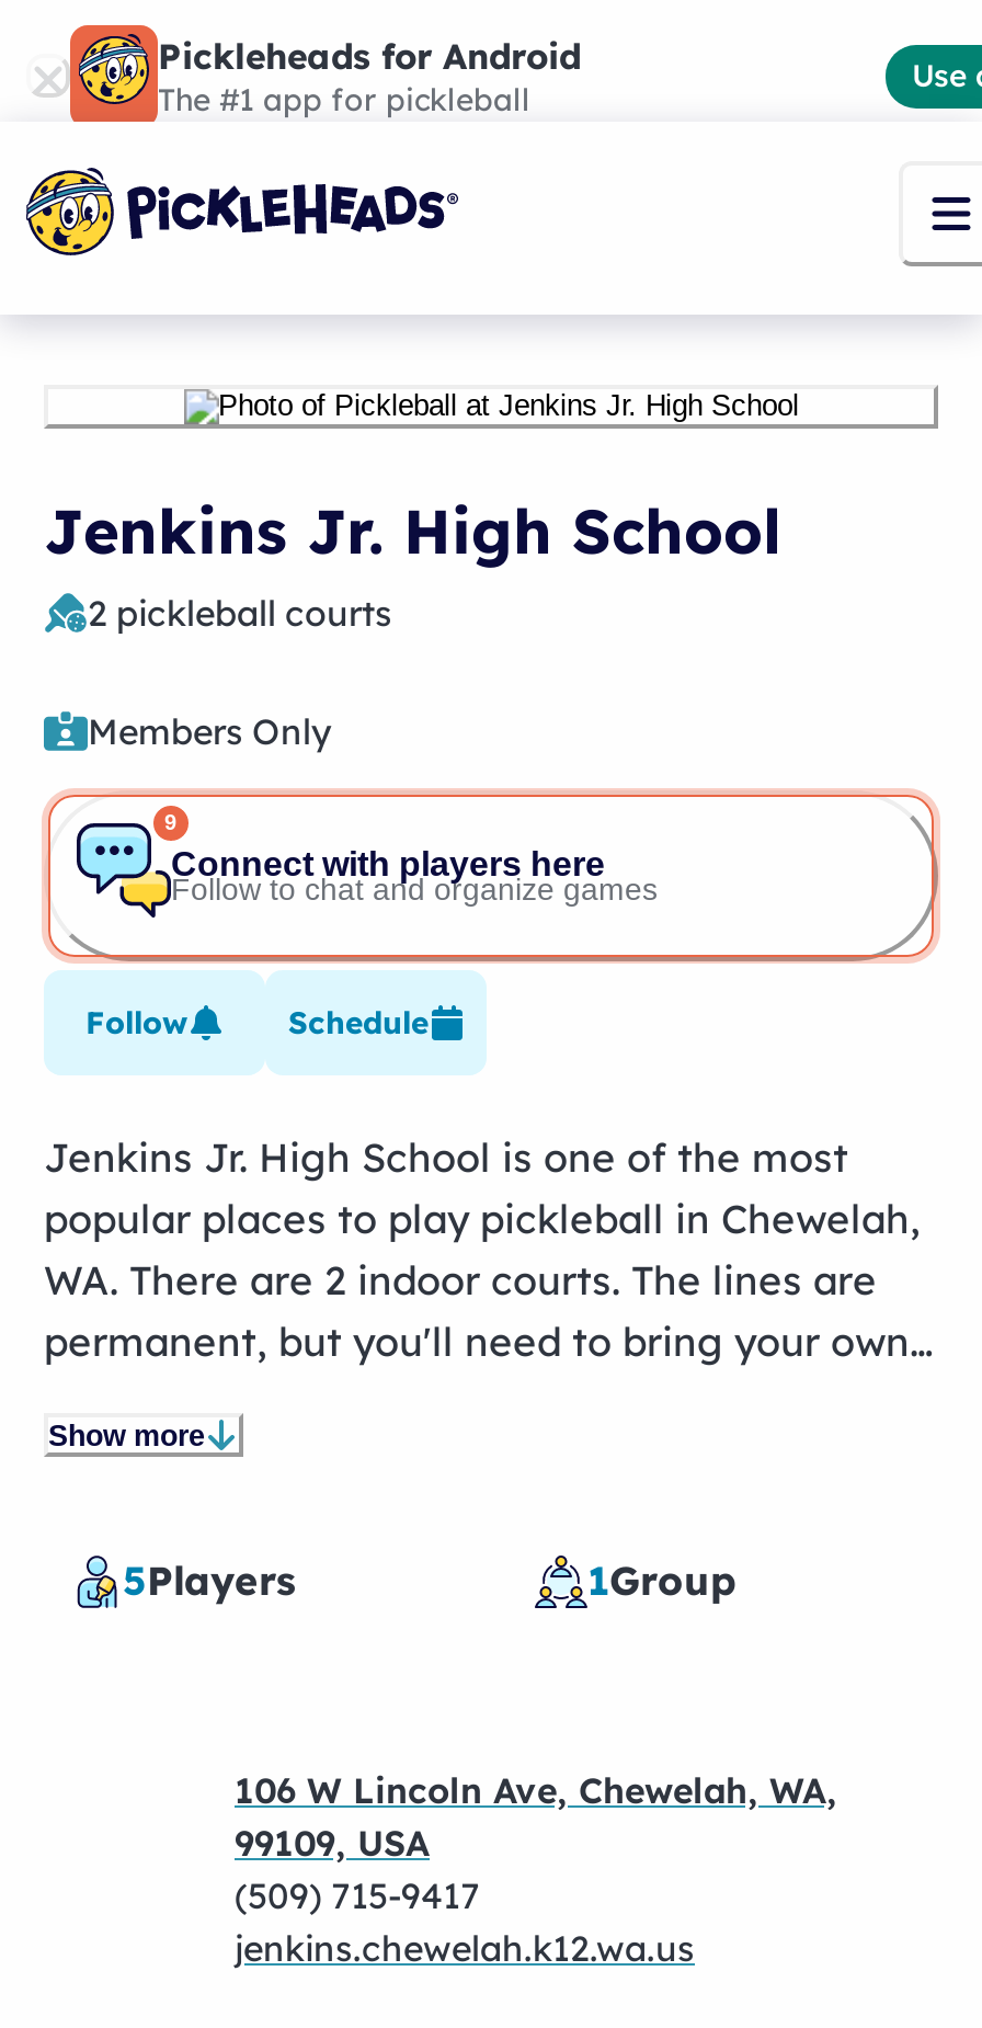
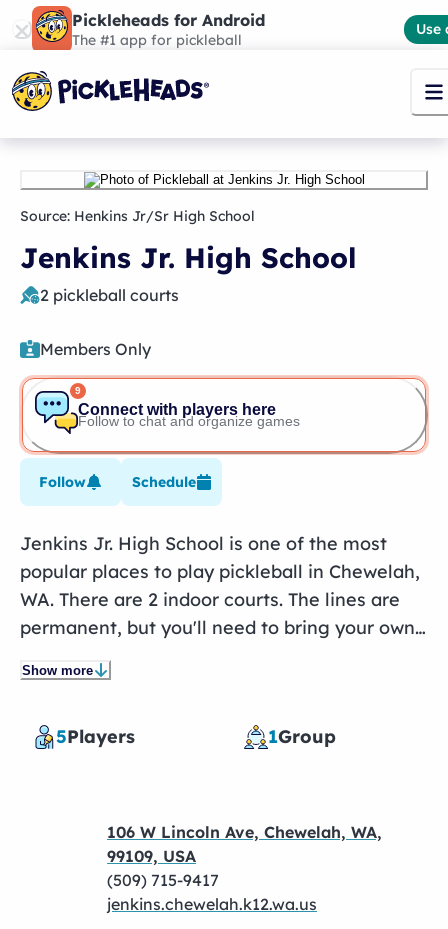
none -> [20,207,255,225] Source: Henkins Jr/Sr High School

